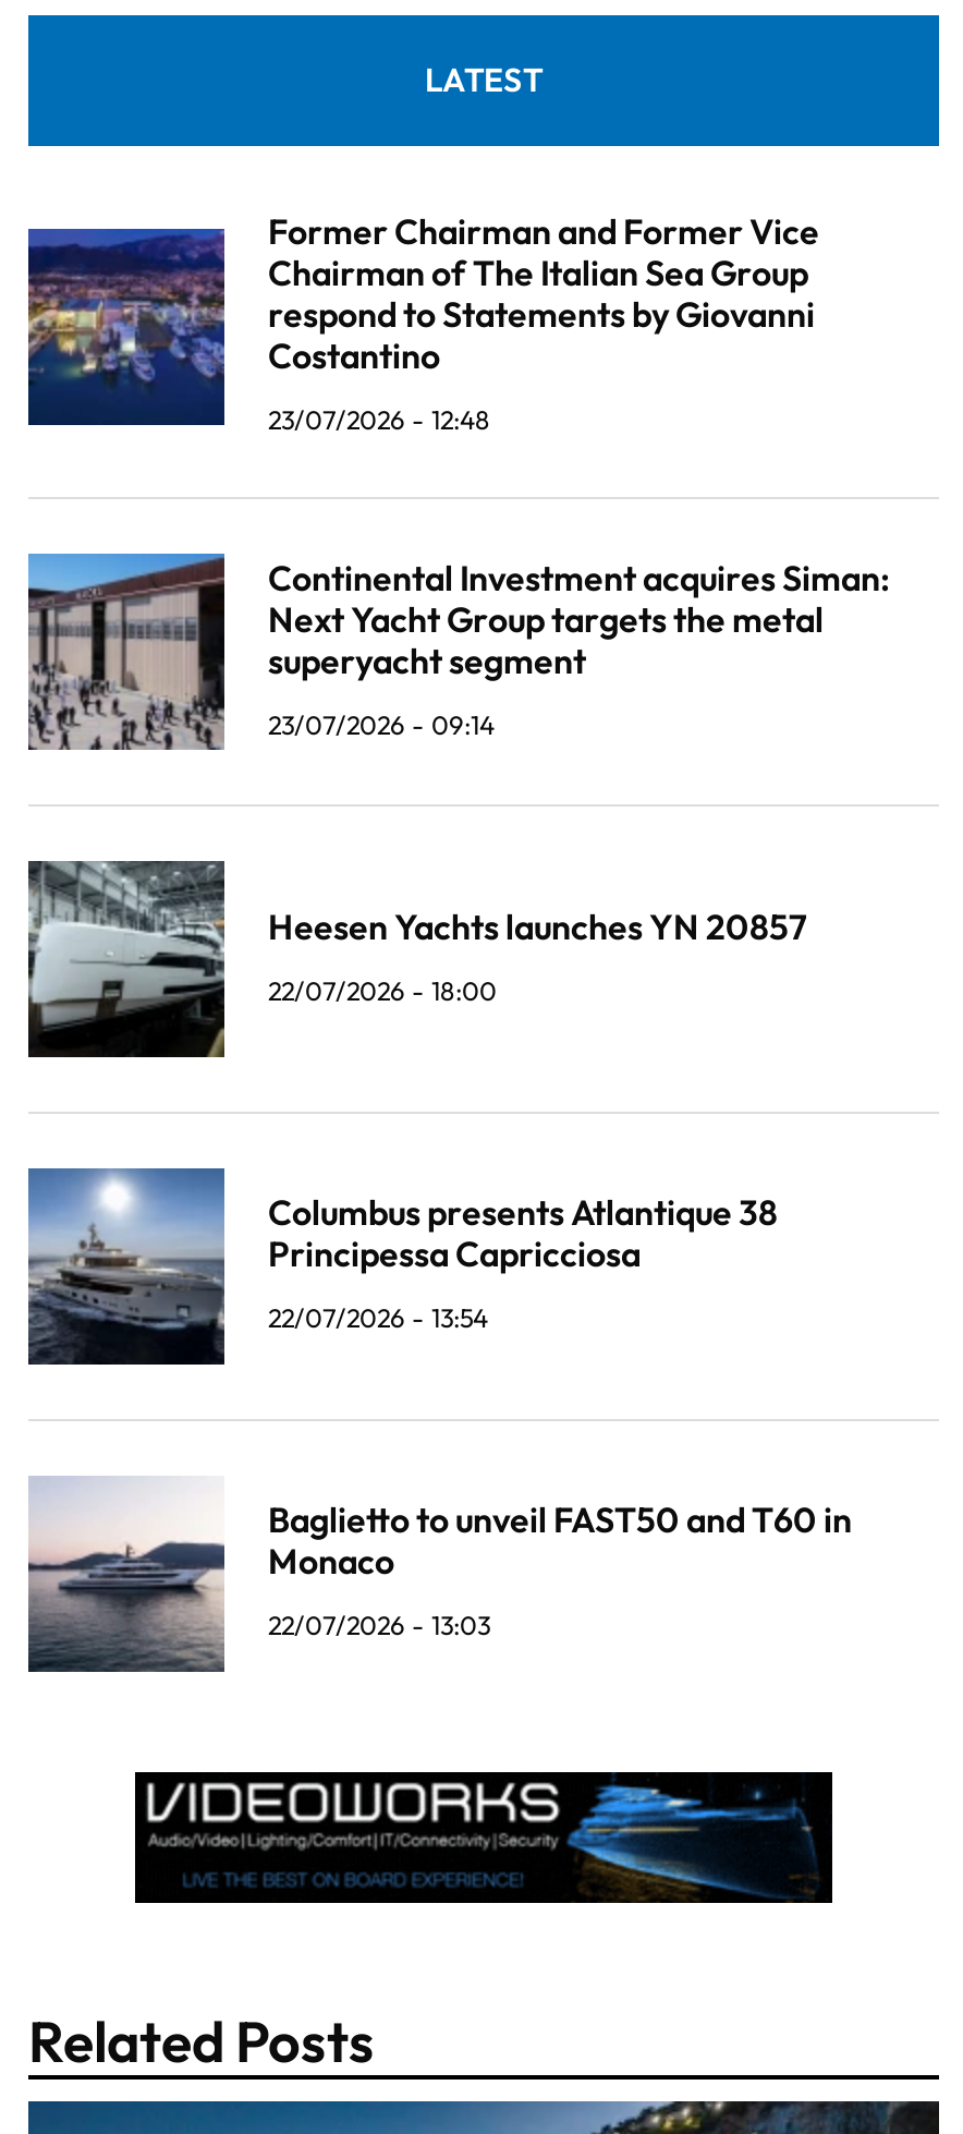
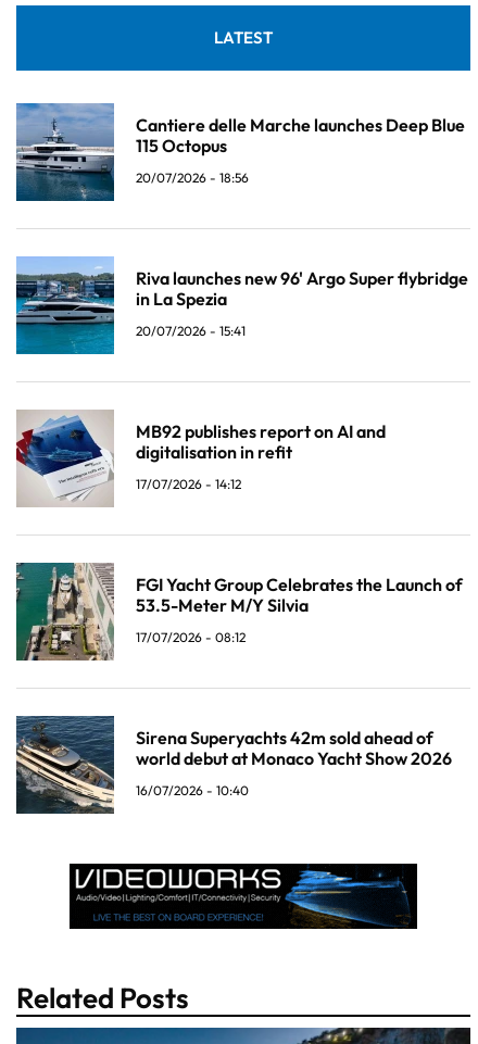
[26,209,819,427] [image] | Former Chairman and Former Vice | Chairman of The Italian Sea Group | respond to Statements by Giovanni | Costantino -> [15,102,465,202] [image] | Cantiere delle Marche launches Deep Blue | 115 Octopus
[268,403,490,436] 23/07/2026 - 12:48 -> [136,169,249,186] 20/07/2026 - 18:56
[26,554,891,752] [image] | Continental Investment acquires Siman: | Next Yacht Group targets the metal | superyacht segment -> [15,257,468,355] [image] | Riva launches new 96' Argo Super flybridge | in La Spezia
[268,707,495,740] 23/07/2026 - 09:14 -> [136,323,246,339] 20/07/2026 - 15:41
[26,861,806,1059] [image] | Heesen Yachts launches YN 20857 -> [16,411,386,507] [image] | MB92 publishes report on AI and | digitalisation in refit
[268,973,497,1006] 22/07/2026 - 18:00 -> [136,476,241,492] 17/07/2026 - 14:12
[28,1166,778,1367] [image] | Columbus presents Atlantique 38 | Principessa Capricciosa -> [15,563,463,662] [image] | FGI Yacht Group Celebrates the Launch of | 53.5-Meter M/Y Silvia
[268,1301,488,1334] 22/07/2026 - 13:54 -> [136,629,246,645] 17/07/2026 - 08:12
[28,1476,852,1665] [image] | Baglietto to unveil FAST50 and T60 in | Monaco -> [16,715,452,812] [image] | Sirena Superyachts 42m sold ahead of | world debut at Monaco Yacht Show 2026
[268,1609,490,1641] 22/07/2026 - 13:03 -> [136,782,249,798] 16/07/2026 - 10:40

